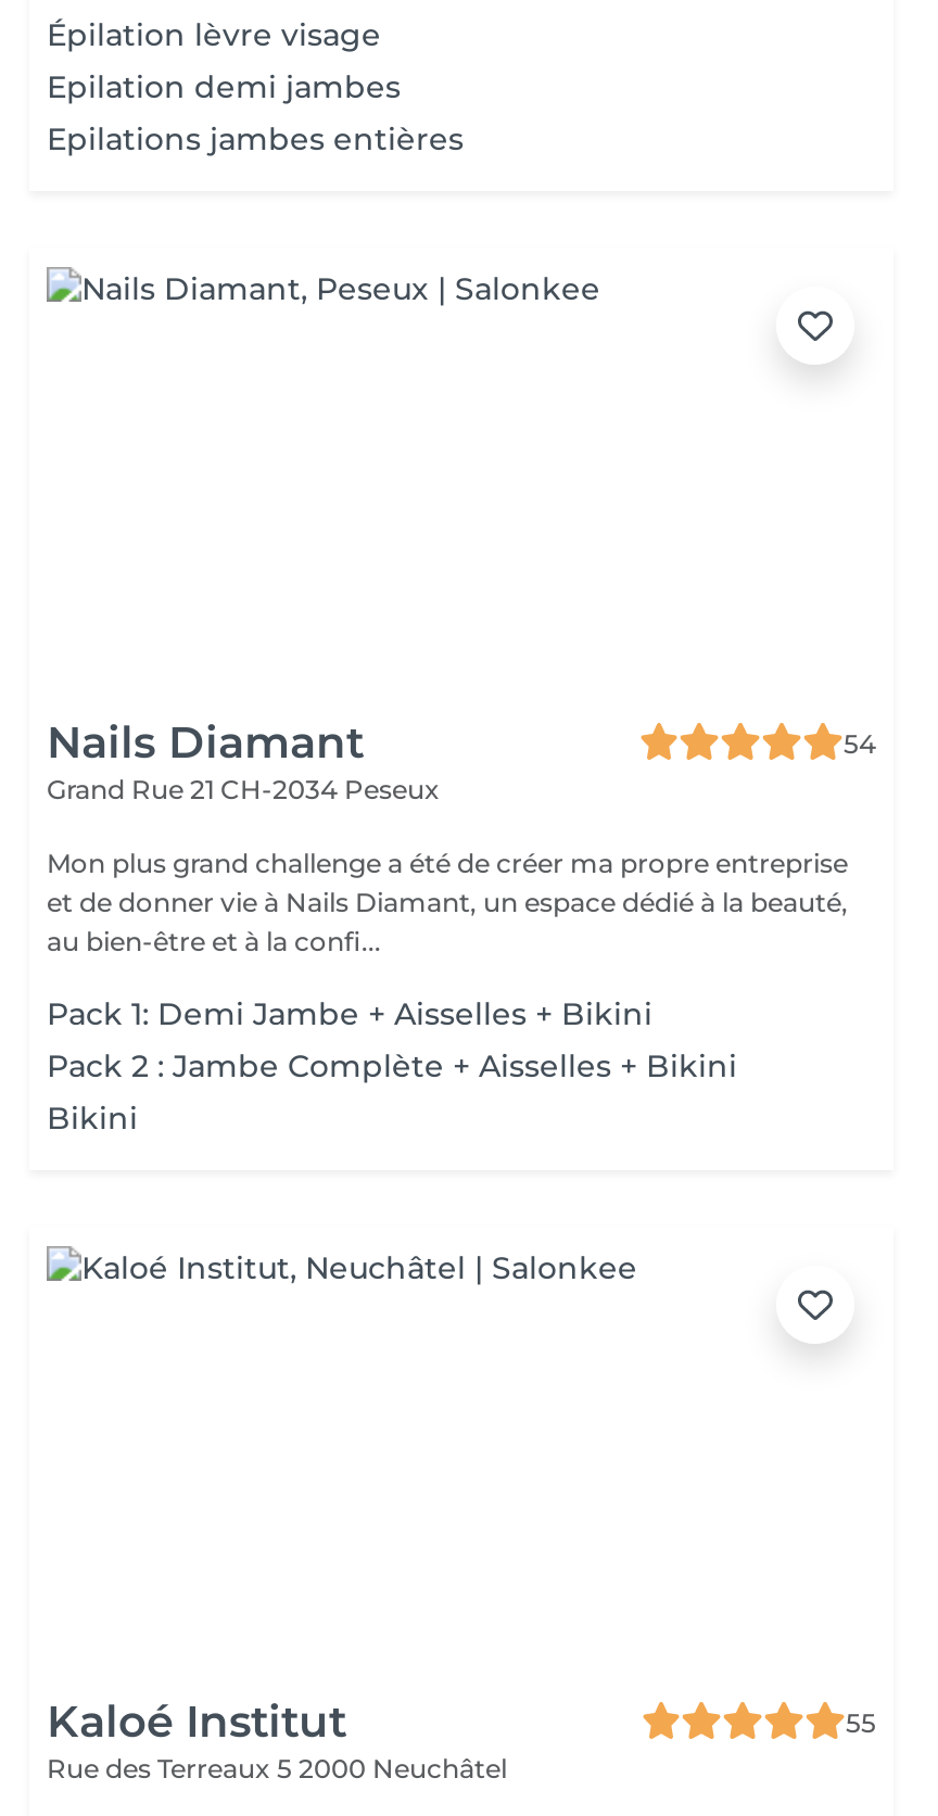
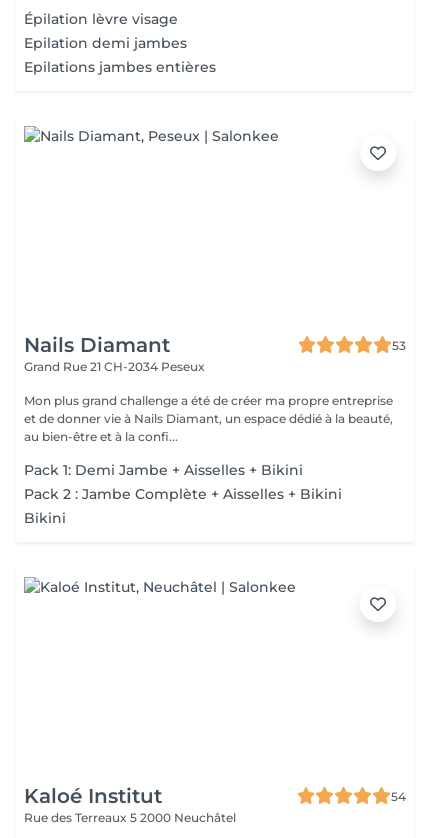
[844,727,876,760] 54 -> [392,338,406,353] 53
[846,1706,876,1739] 55 -> [391,789,406,804] 54

